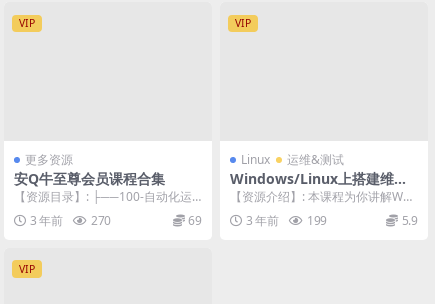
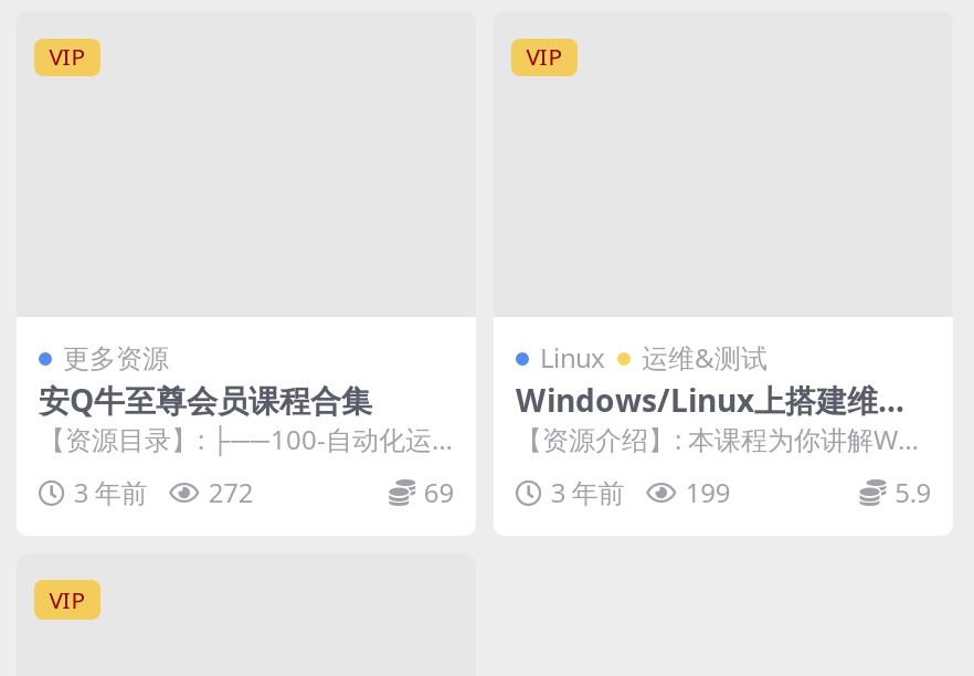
[30,212,111,229] 3 年前 270 -> [74,474,253,511] 3 年前 272

